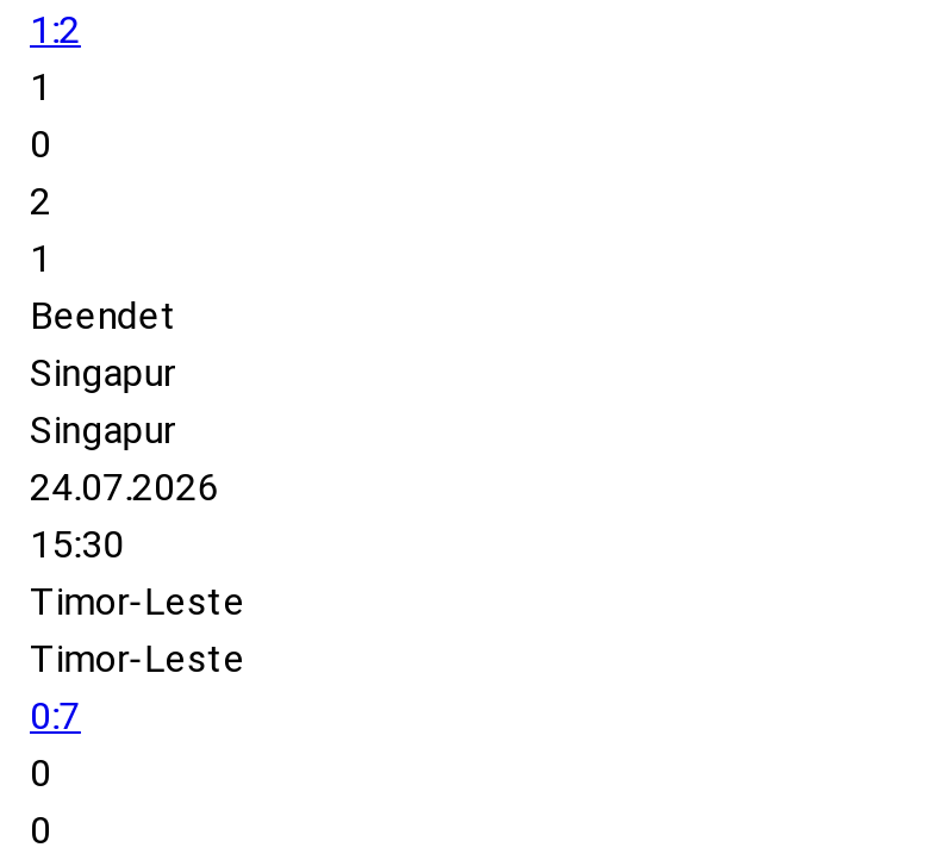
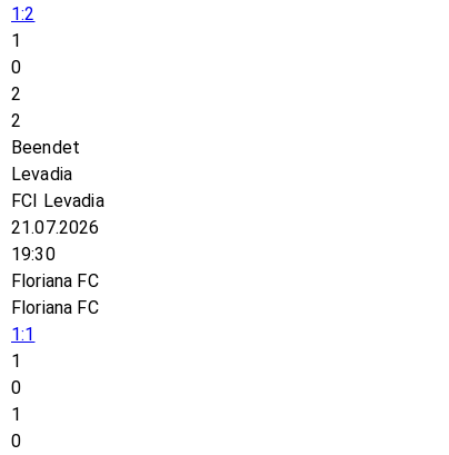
[30,236,52,281] 1 -> [11,110,21,131] 2
[30,350,246,739] Singapur | Singapur | 24.07.2026 | 15:30 | Timor-Leste | Timor-Leste | 0:7 -> [11,164,104,372] Levadia | FCI Levadia | 21.07.2026 | 19:30 | Floriana FC | Floriana FC | 1:1 | 1
none -> [11,404,21,425] 1

